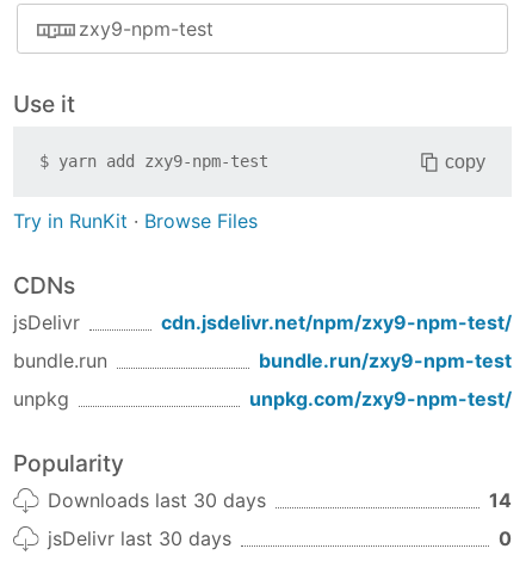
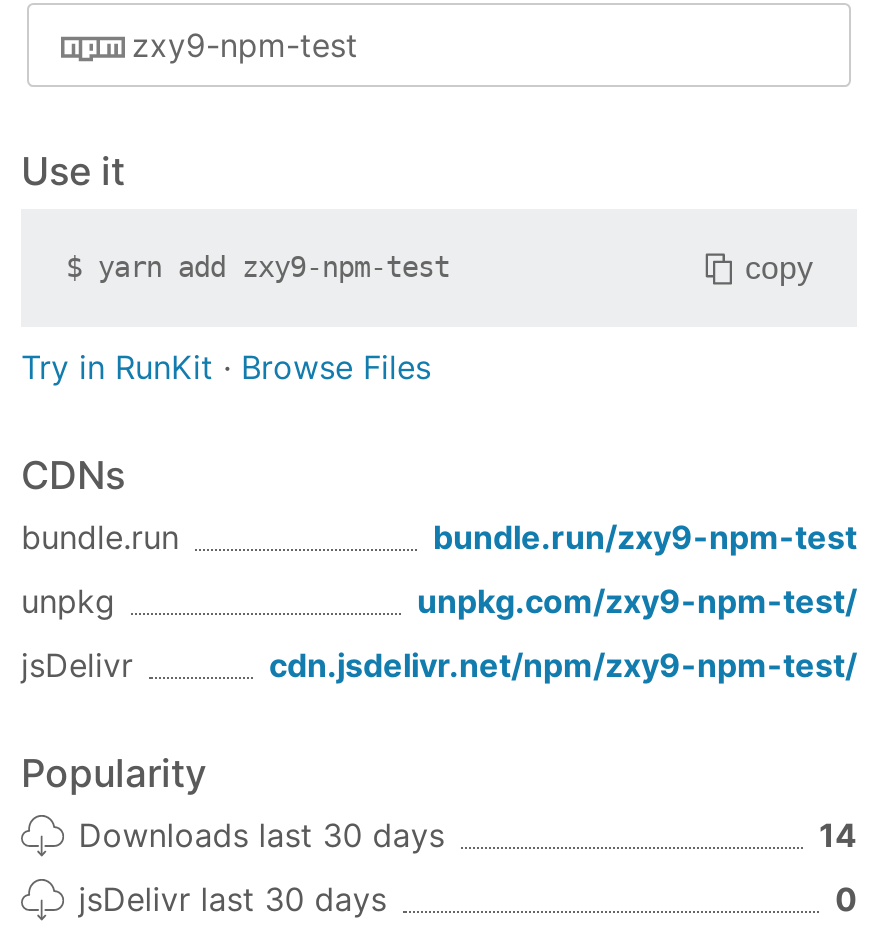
moved [13,311,512,335] -> [21,646,857,686]: jsDelivr | cdn.jsdelivr.net/npm/zxy9-npm-test/
moved [13,349,512,411] -> [21,518,857,622]: bundle.run | bundle.run/zxy9-npm-test | unpkg | unpkg.com/zxy9-npm-test/

